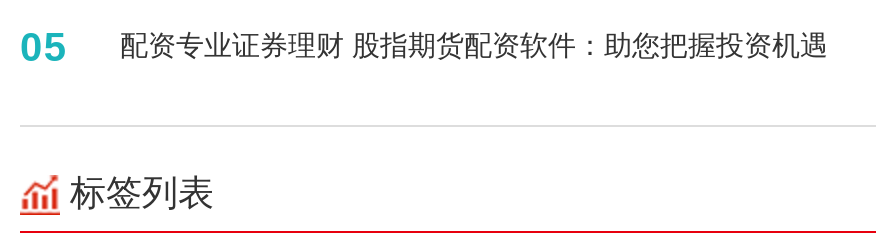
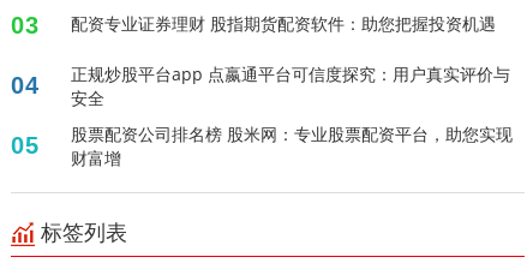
[20,25,828,69] 05 配资专业证券理财 股指期货配资软件：助您把握投资机遇 -> [11,12,496,38] 03 配资专业证券理财 股指期货配资软件：助您把握投资机遇
none -> [11,62,513,169] 04 | 正规炒股平台app 点嬴通平台可信度探究：用户真实评价与 | 安全 | 05 | 股票配资公司排名榜 股米网：专业股票配资平台，助您实现 | 财富增

